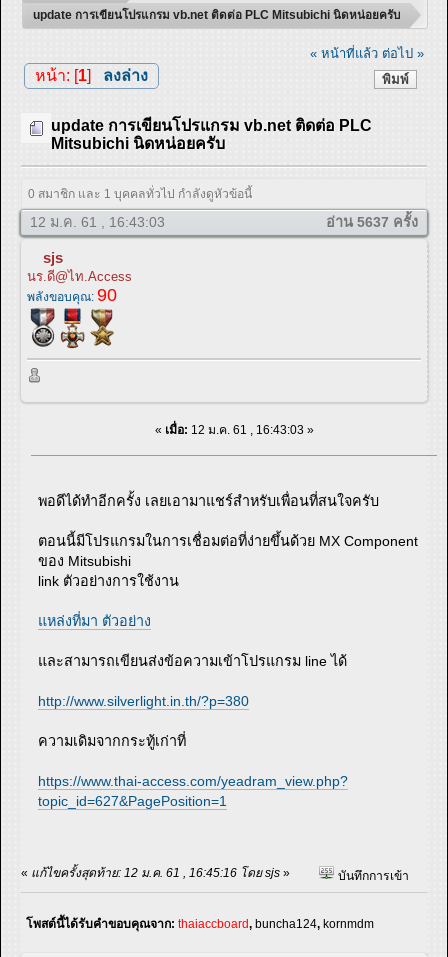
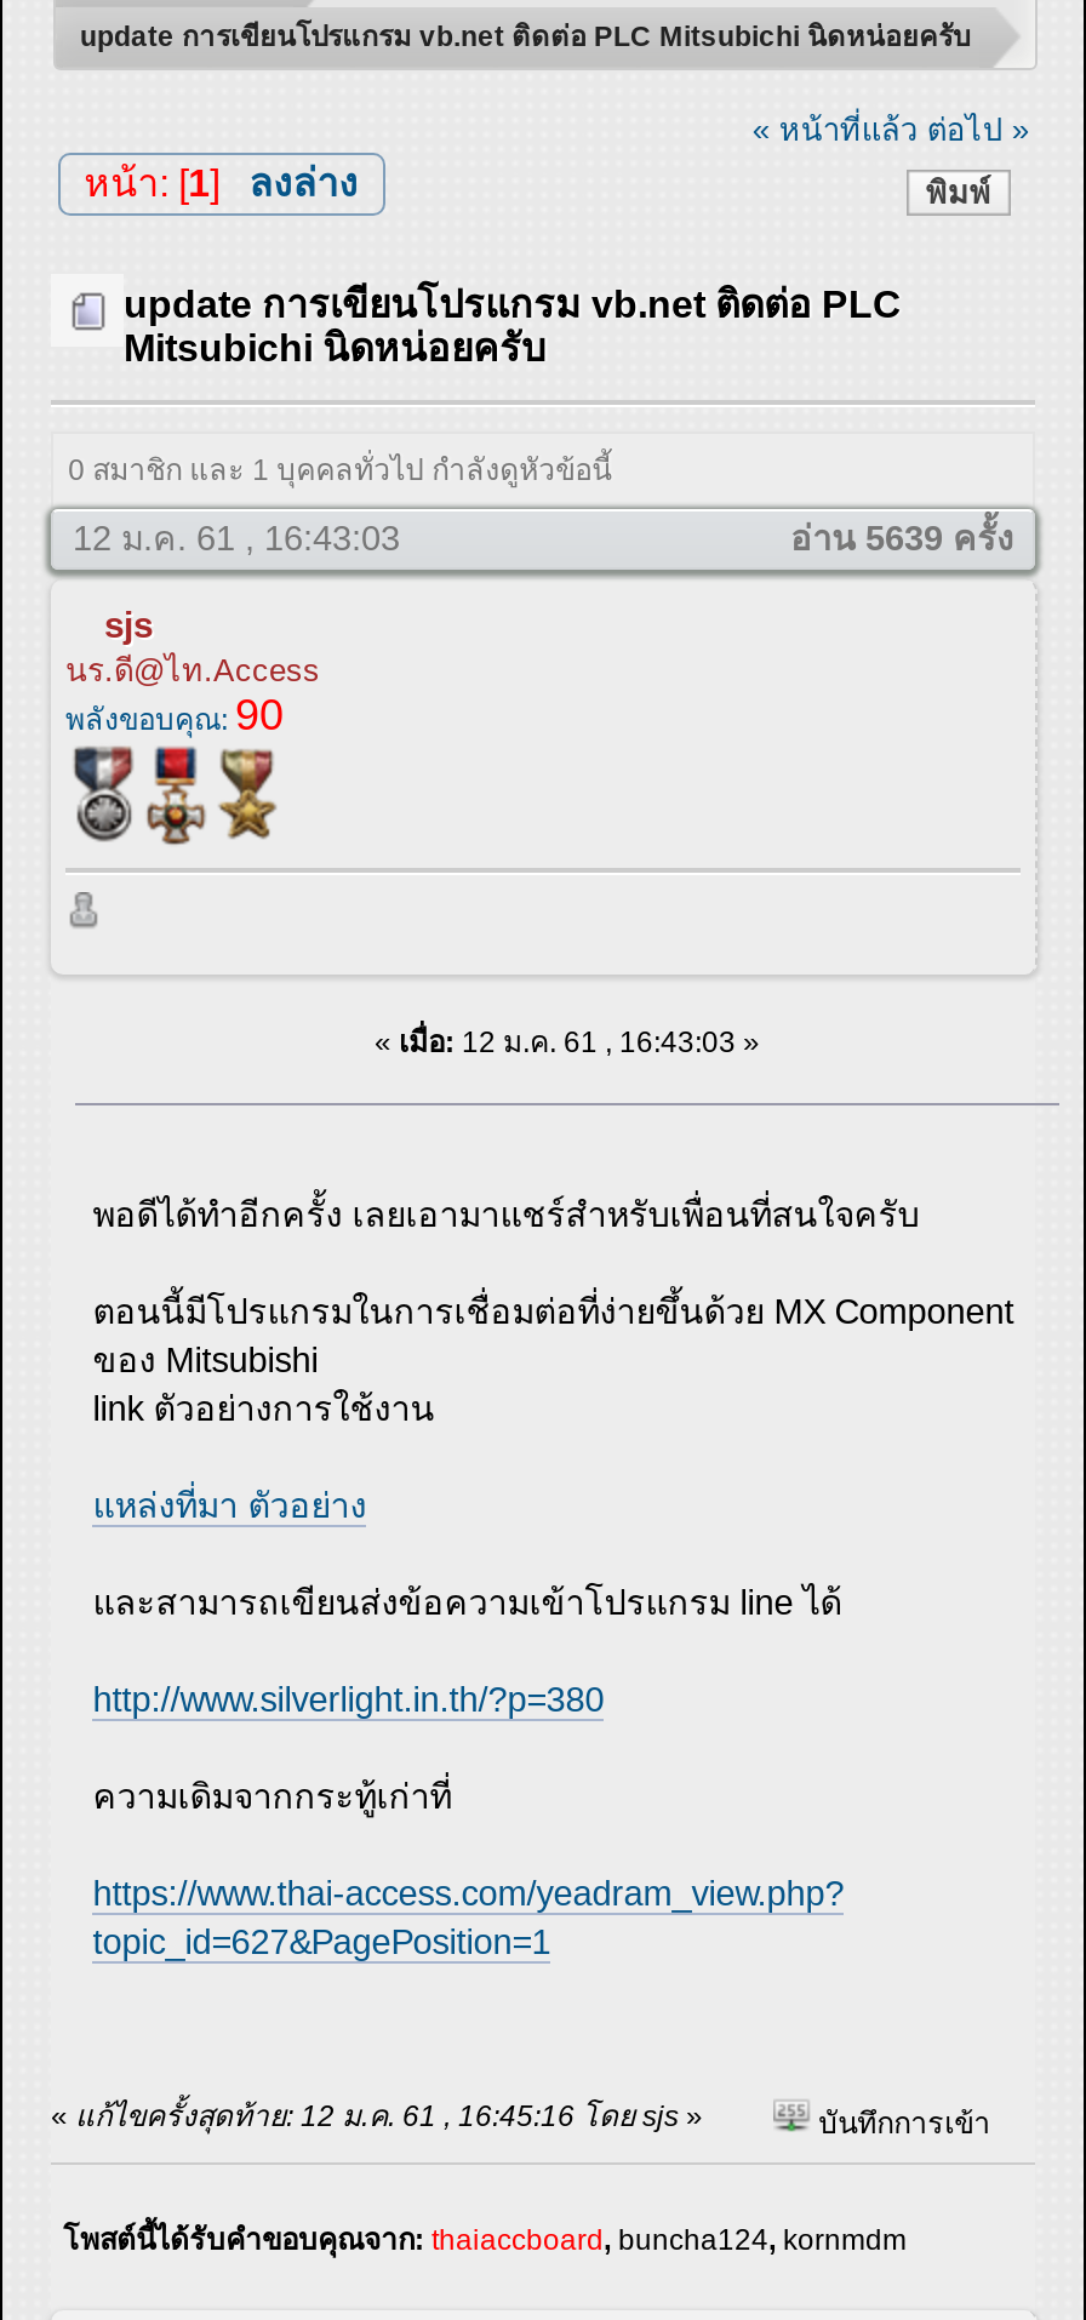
[326,214,418,230] อ่าน 5637 ครั้ง -> [790,520,1013,559] อ่าน 5639 ครั้ง

